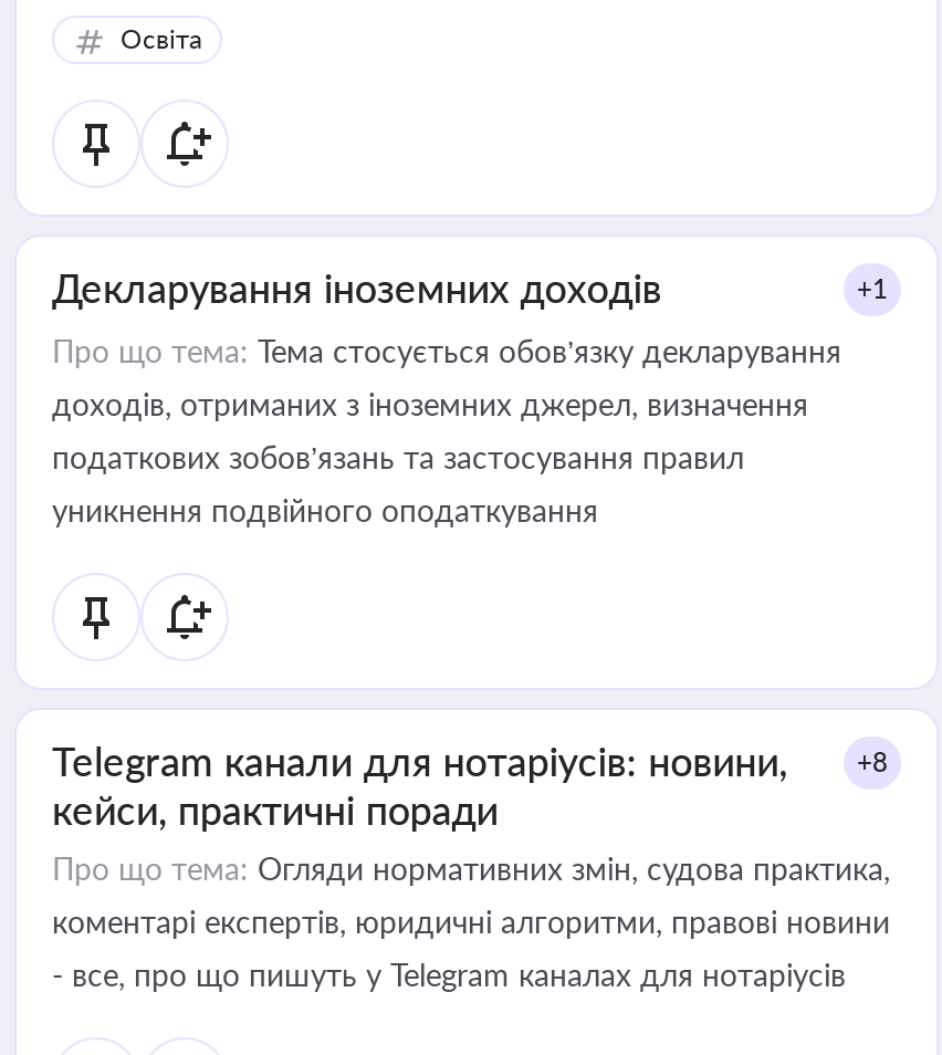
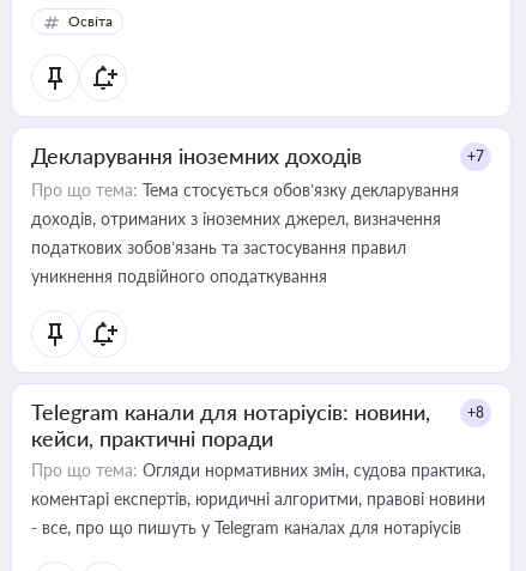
[857,272,888,305] +1 -> [467,147,484,165] +7

